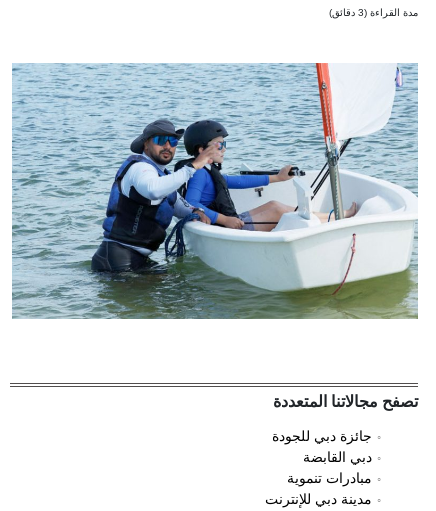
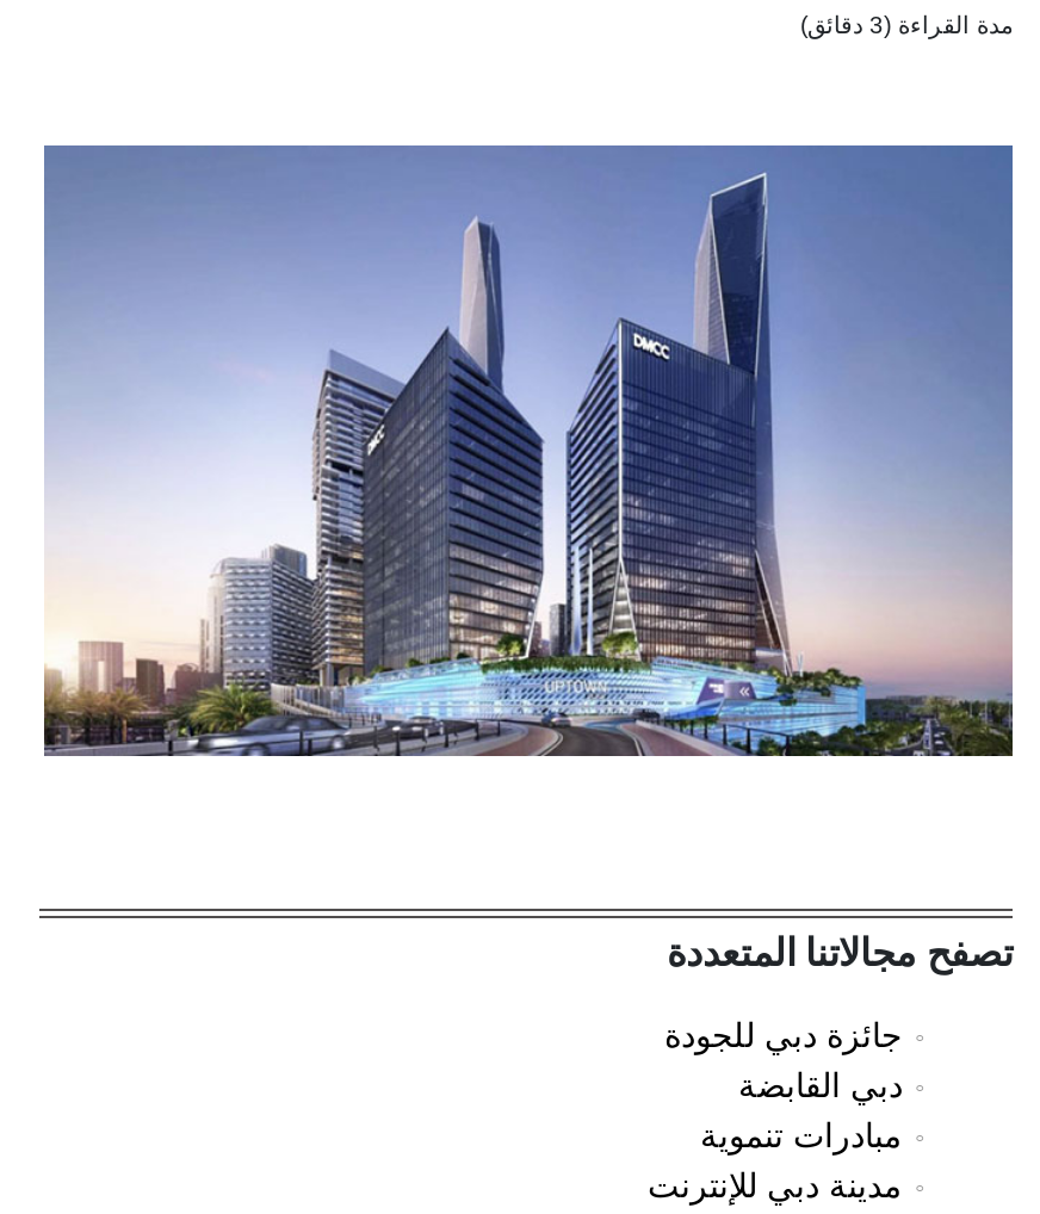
[11,62,418,320] [image] -> [42,143,1013,758] [image]

